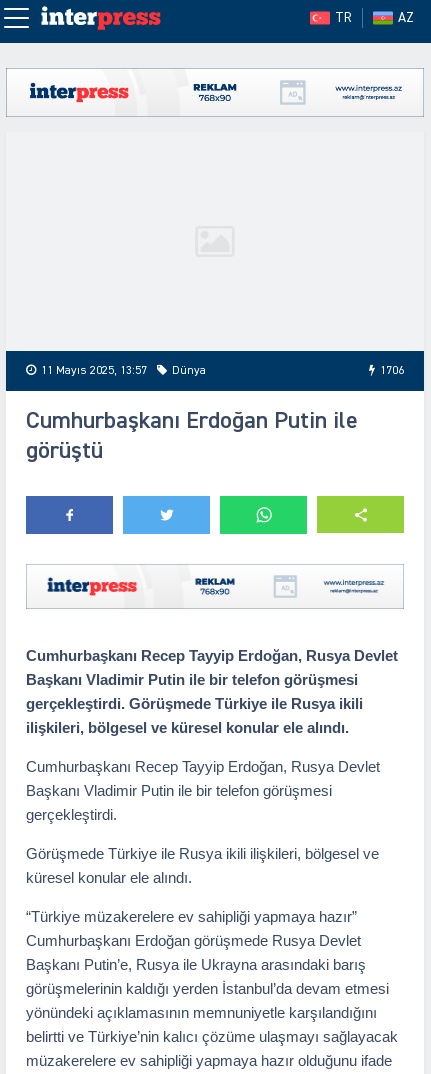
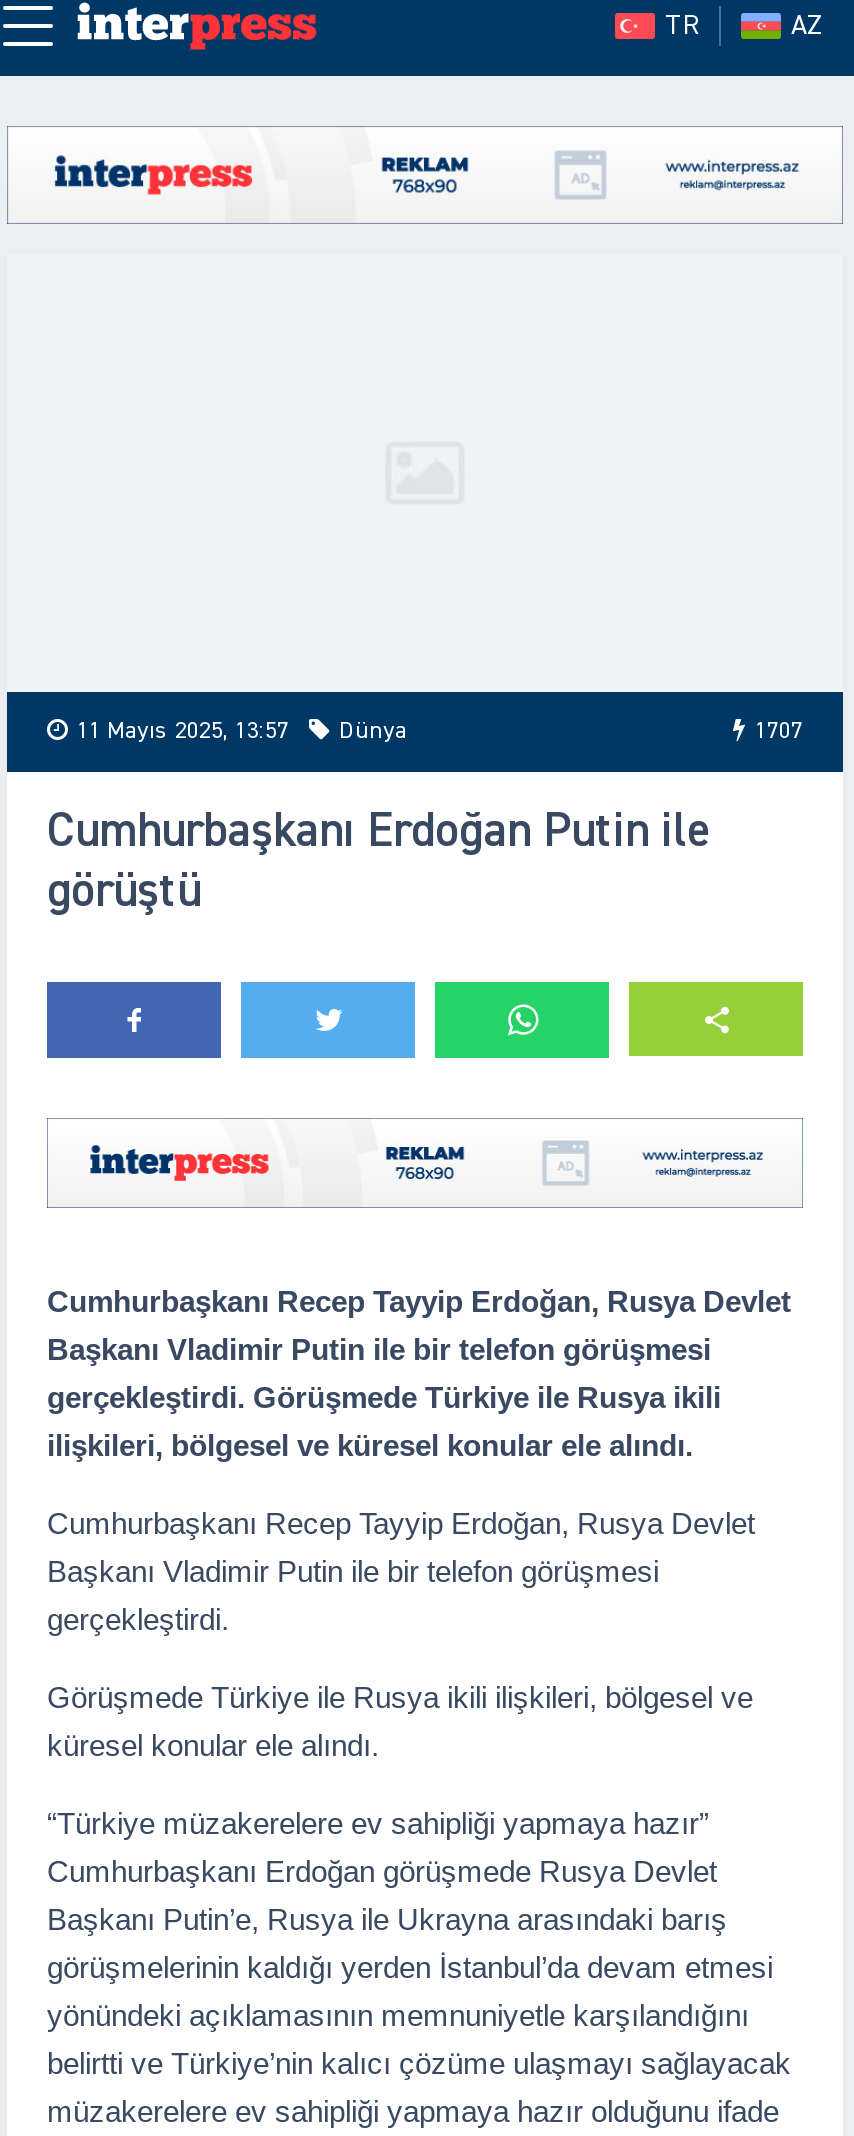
[380,365,404,377] 1706 -> [755,721,803,745] 1707

